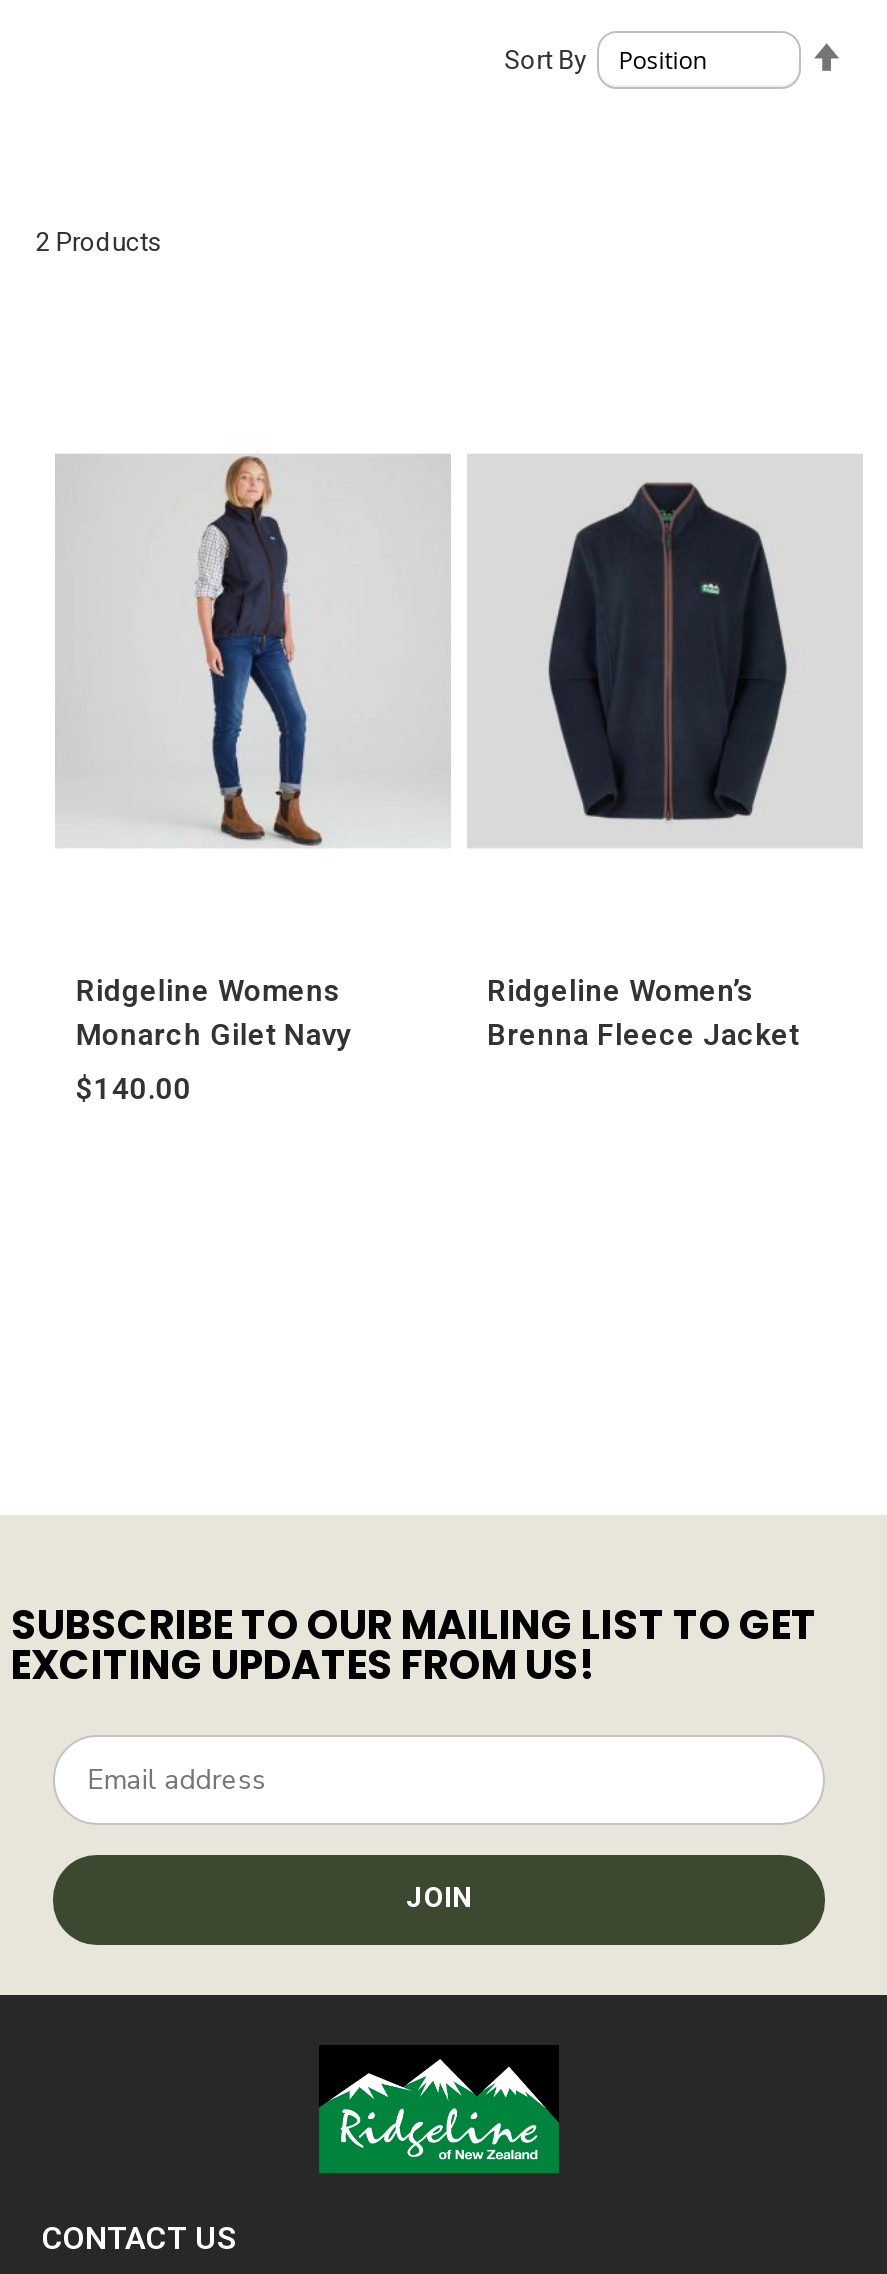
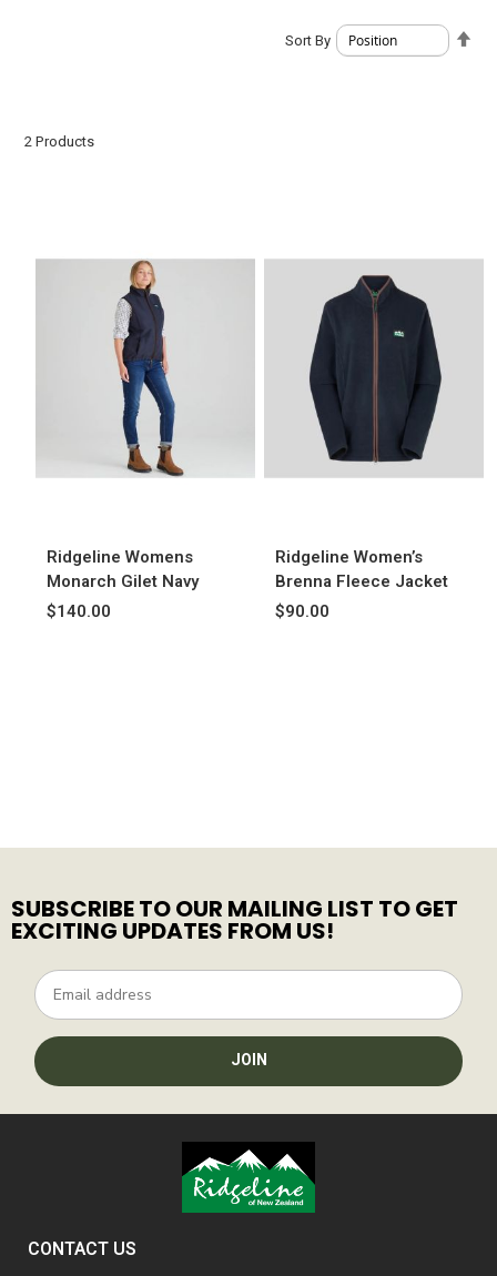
none -> [275,599,329,624] $90.00

